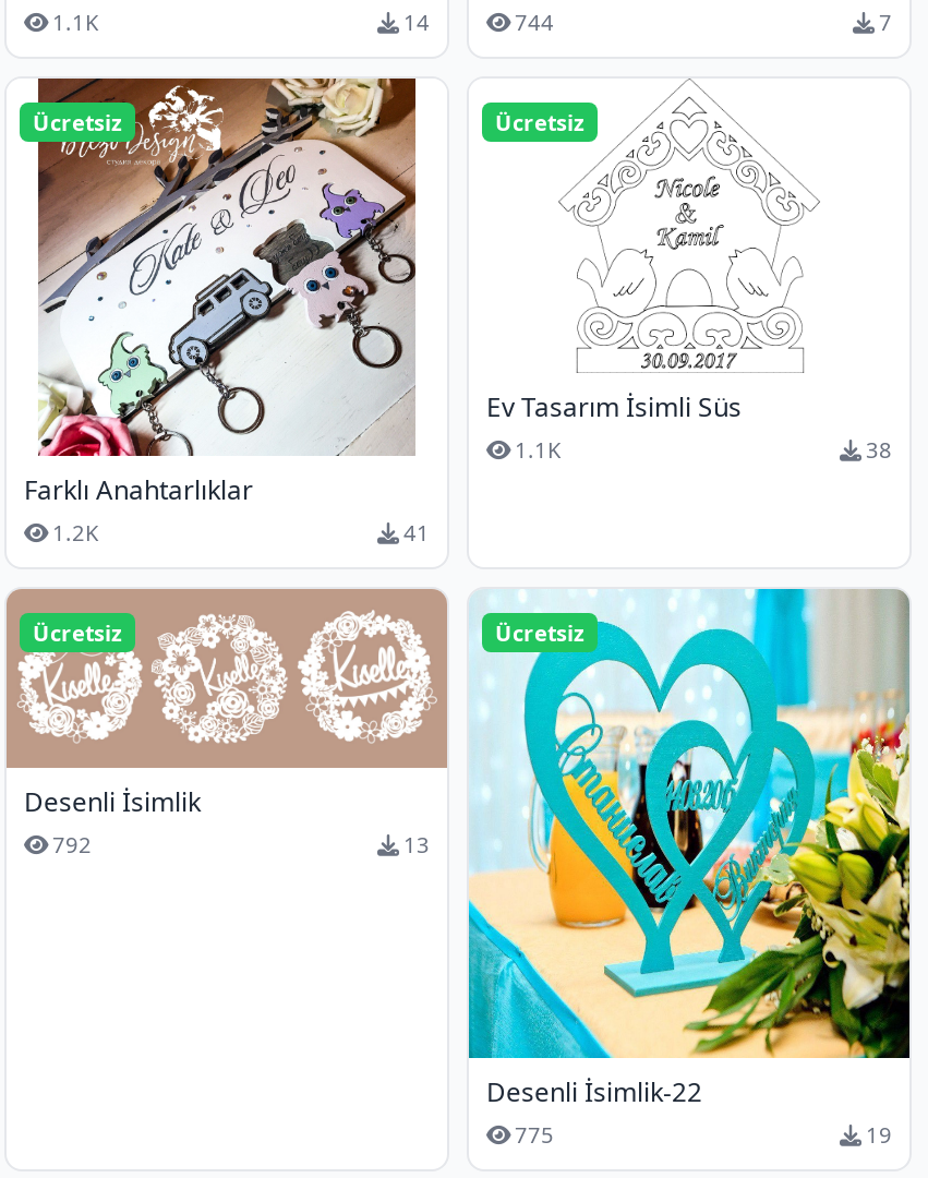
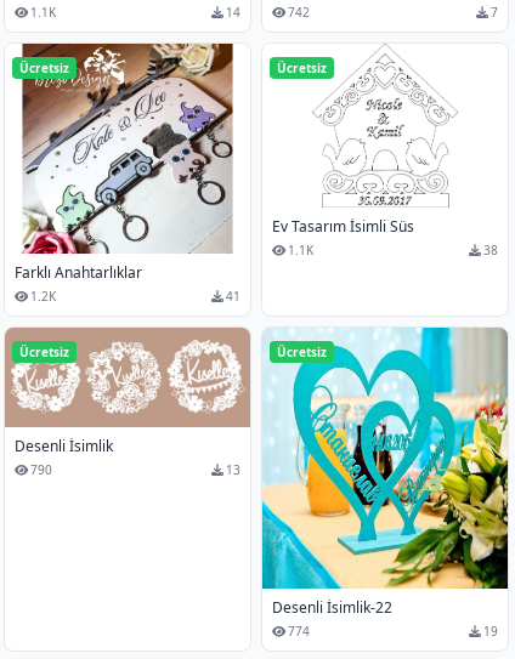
[515,6,554,36] 744 -> [288,3,310,20] 742
[52,829,92,860] 792 -> [30,461,52,478] 790
[515,1120,554,1150] 775 -> [288,623,310,640] 774

